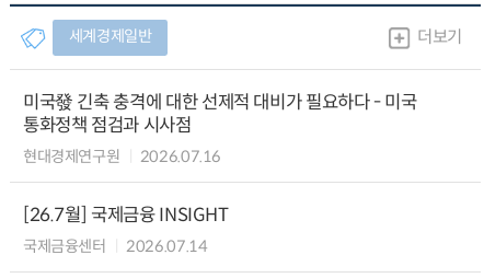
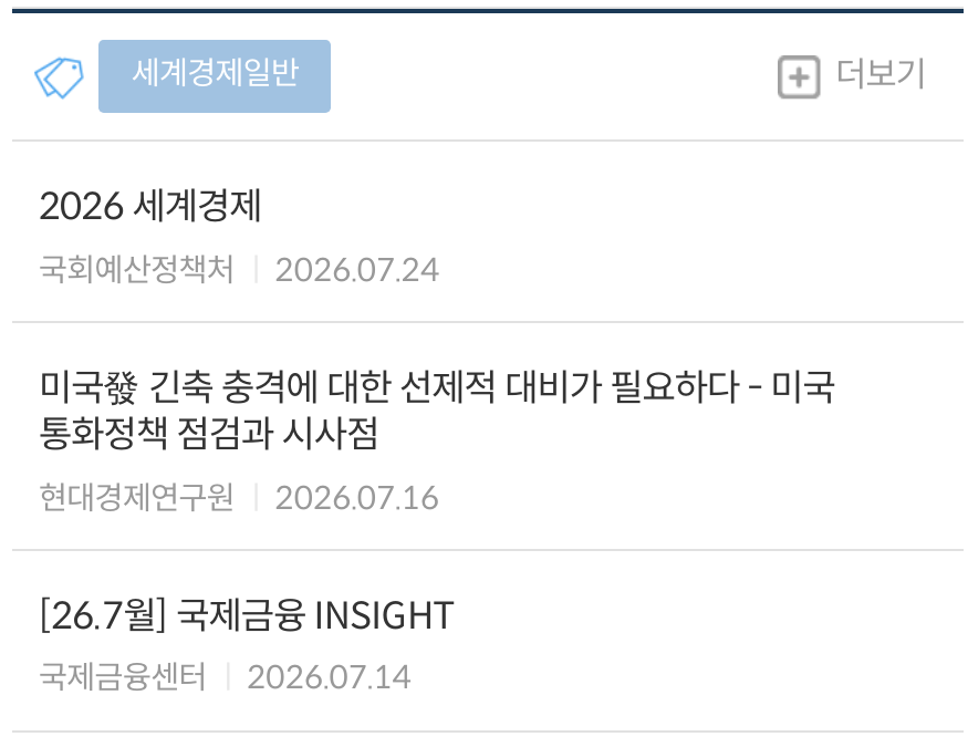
none -> [38,185,439,289] 2026 세계경제 | 국회예산정책처 | 2026.07.24

